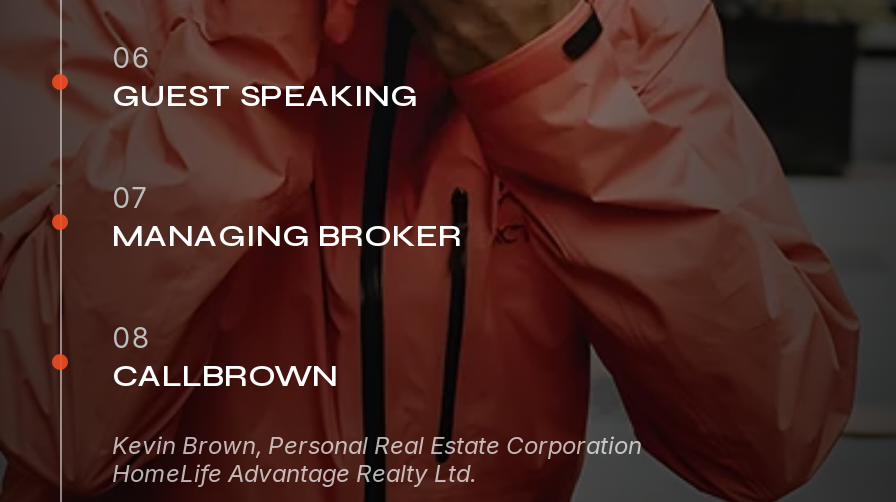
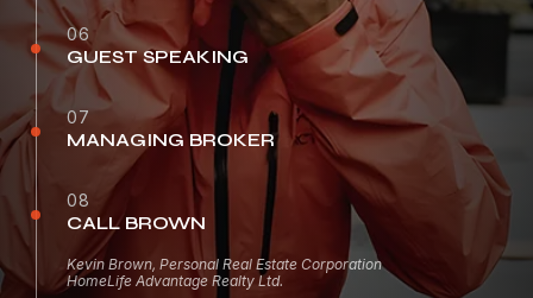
[112,356,338,394] CALLBROWN -> [67,211,206,234] CALL BROWN

